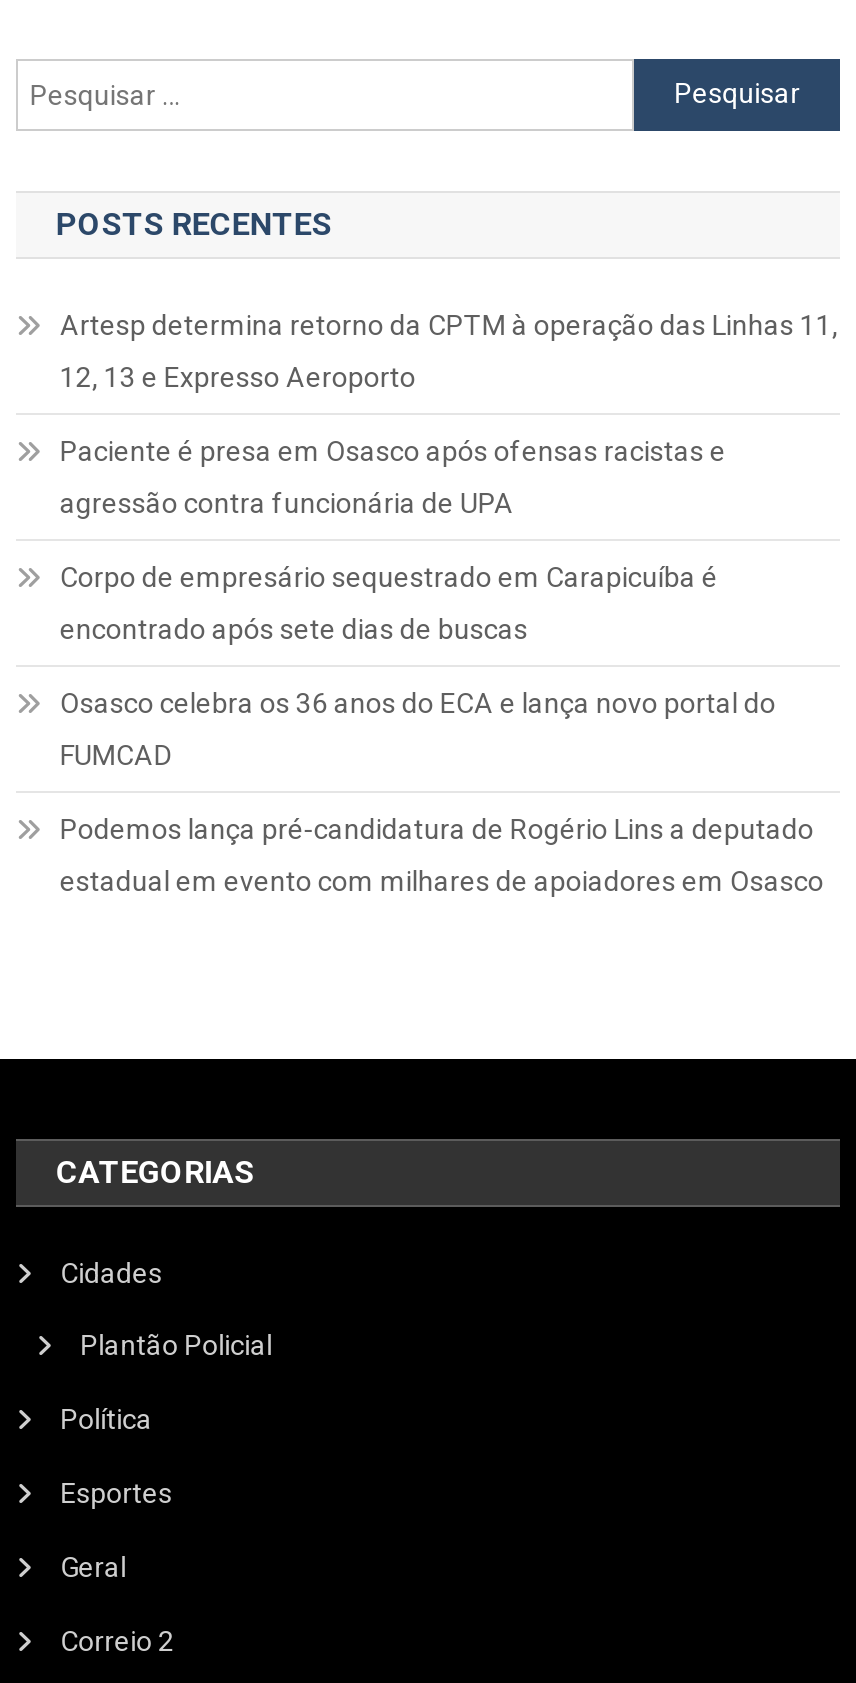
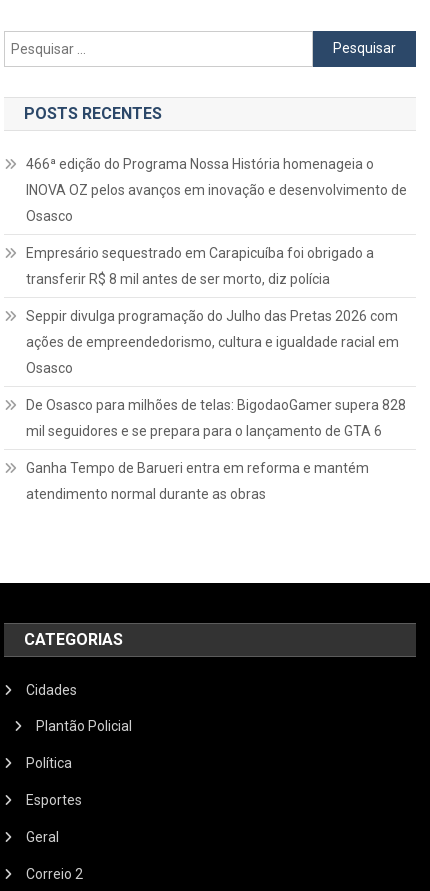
[60,309,838,897] Artesp determina retorno da CPTM à operação das Linhas 11, | 12, 13 e Expresso Aeroporto | Paciente é presa em Osasco após ofensas racistas e | agressão contra funcionária de UPA | Corpo de empresário sequestrado em Carapicuíba é | encontrado após sete dias de buscas | Osasco celebra os 36 anos do ECA e lança novo portal do | FUMCAD | Podemos lança pré-candidatura de Rogério Lins a deputado | estadual em evento com milhares de apoiadores em Osasco -> [26,156,407,502] 466ª edição do Programa Nossa História homenageia o | INOVA OZ pelos avanços em inovação e desenvolvimento de | Osasco | Empresário sequestrado em Carapicuíba foi obrigado a | transferir R$ 8 mil antes de ser morto, diz polícia | Seppir divulga programação do Julho das Pretas 2026 com | ações de empreendedorismo, cultura e igualdade racial em | Osasco | De Osasco para milhões de telas: BigodaoGamer supera 828 | mil seguidores e se prepara para o lançamento de GTA 6 | Ganha Tempo de Barueri entra em reforma e mantém | atendimento normal durante as obras

